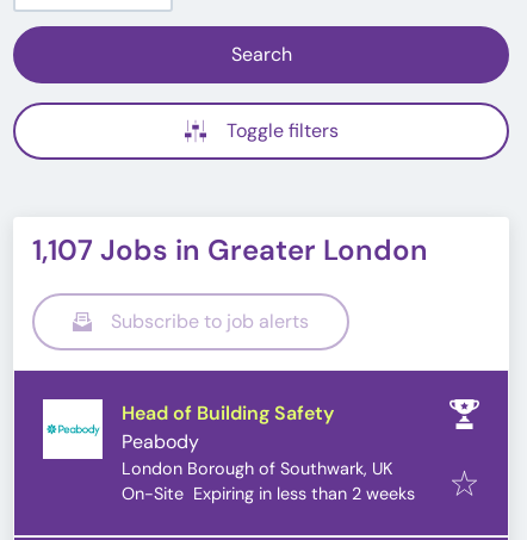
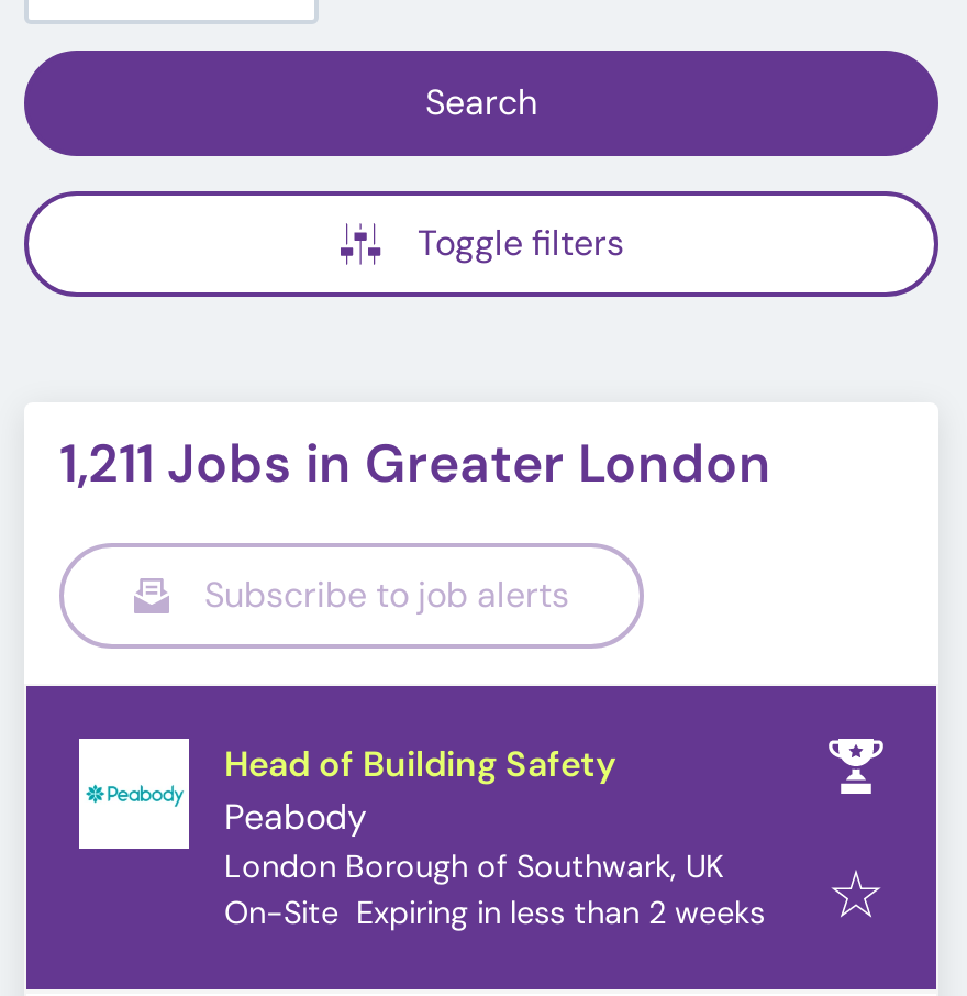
[32,231,428,268] 1,107 Jobs in Greater London -> [59,429,771,497] 1,211 Jobs in Greater London

